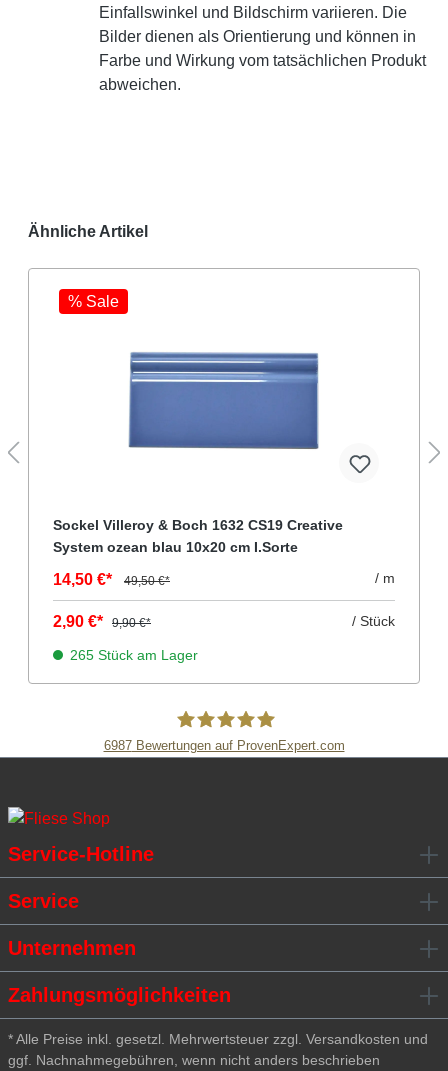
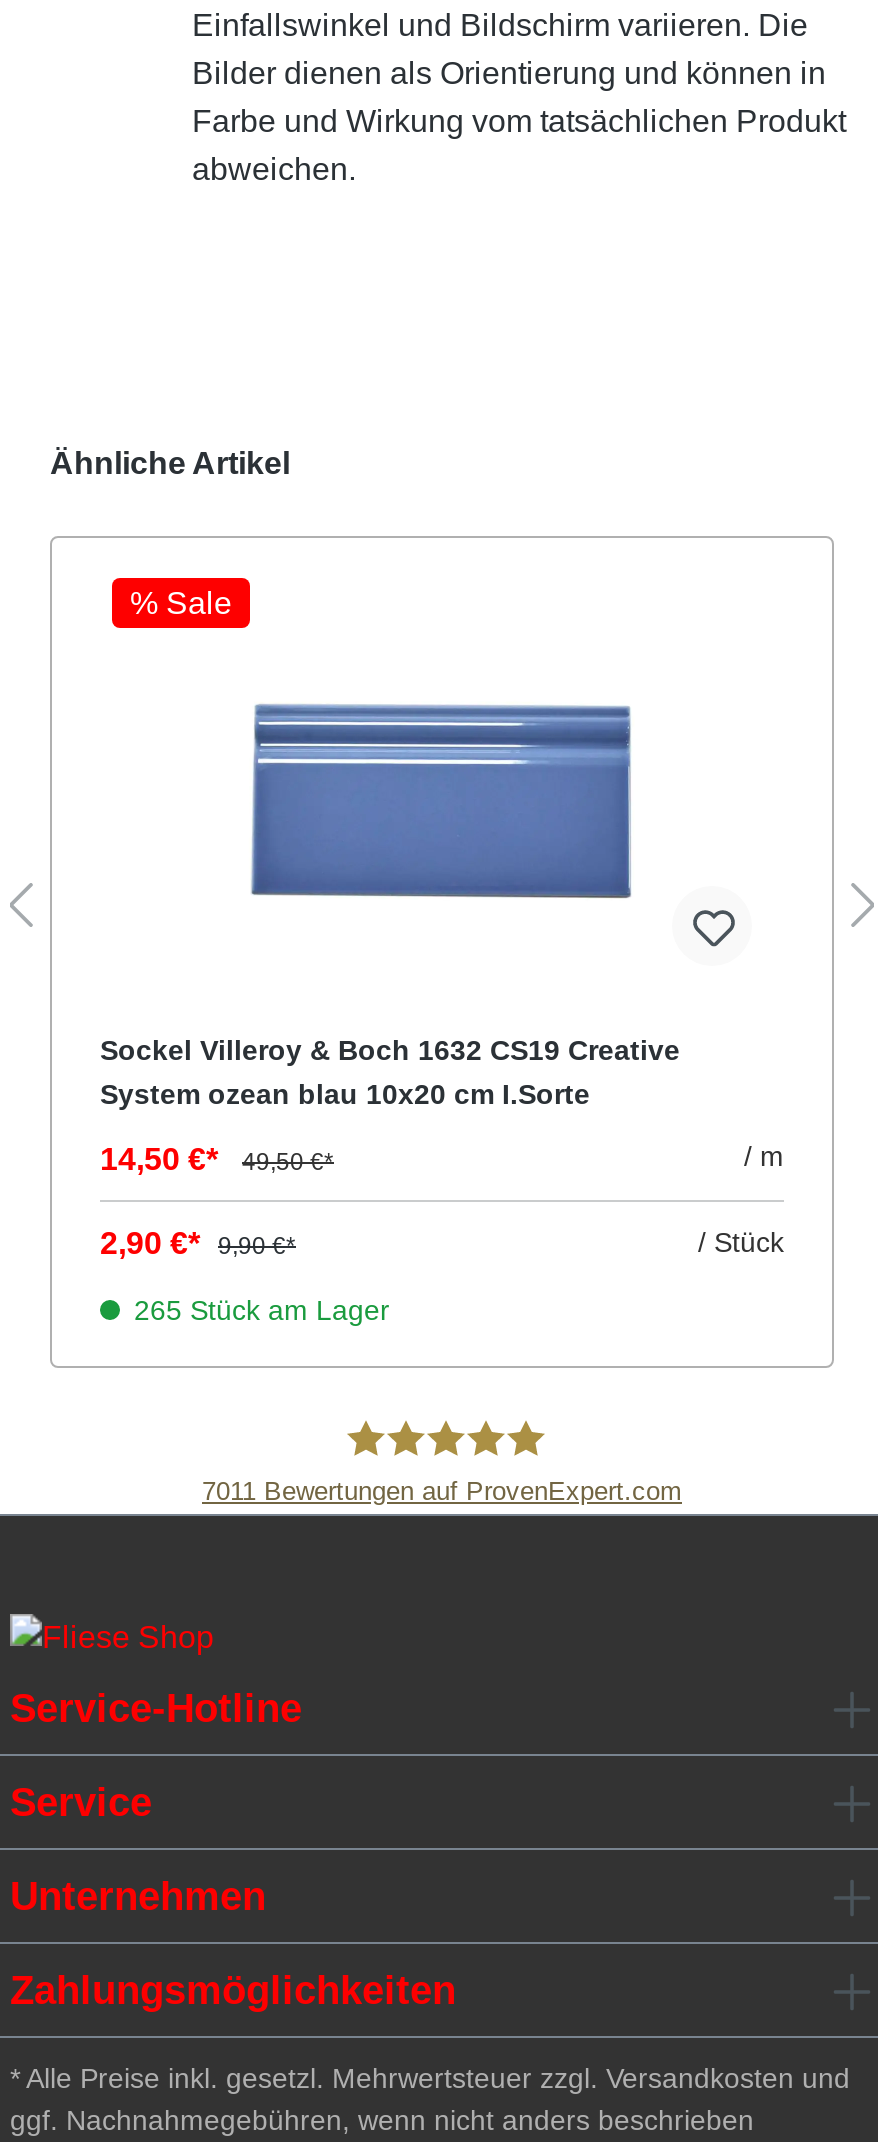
[103,738,344,753] 6987 Bewertungen auf ProvenExpert.com -> [202,1476,682,1506] 7011 Bewertungen auf ProvenExpert.com

